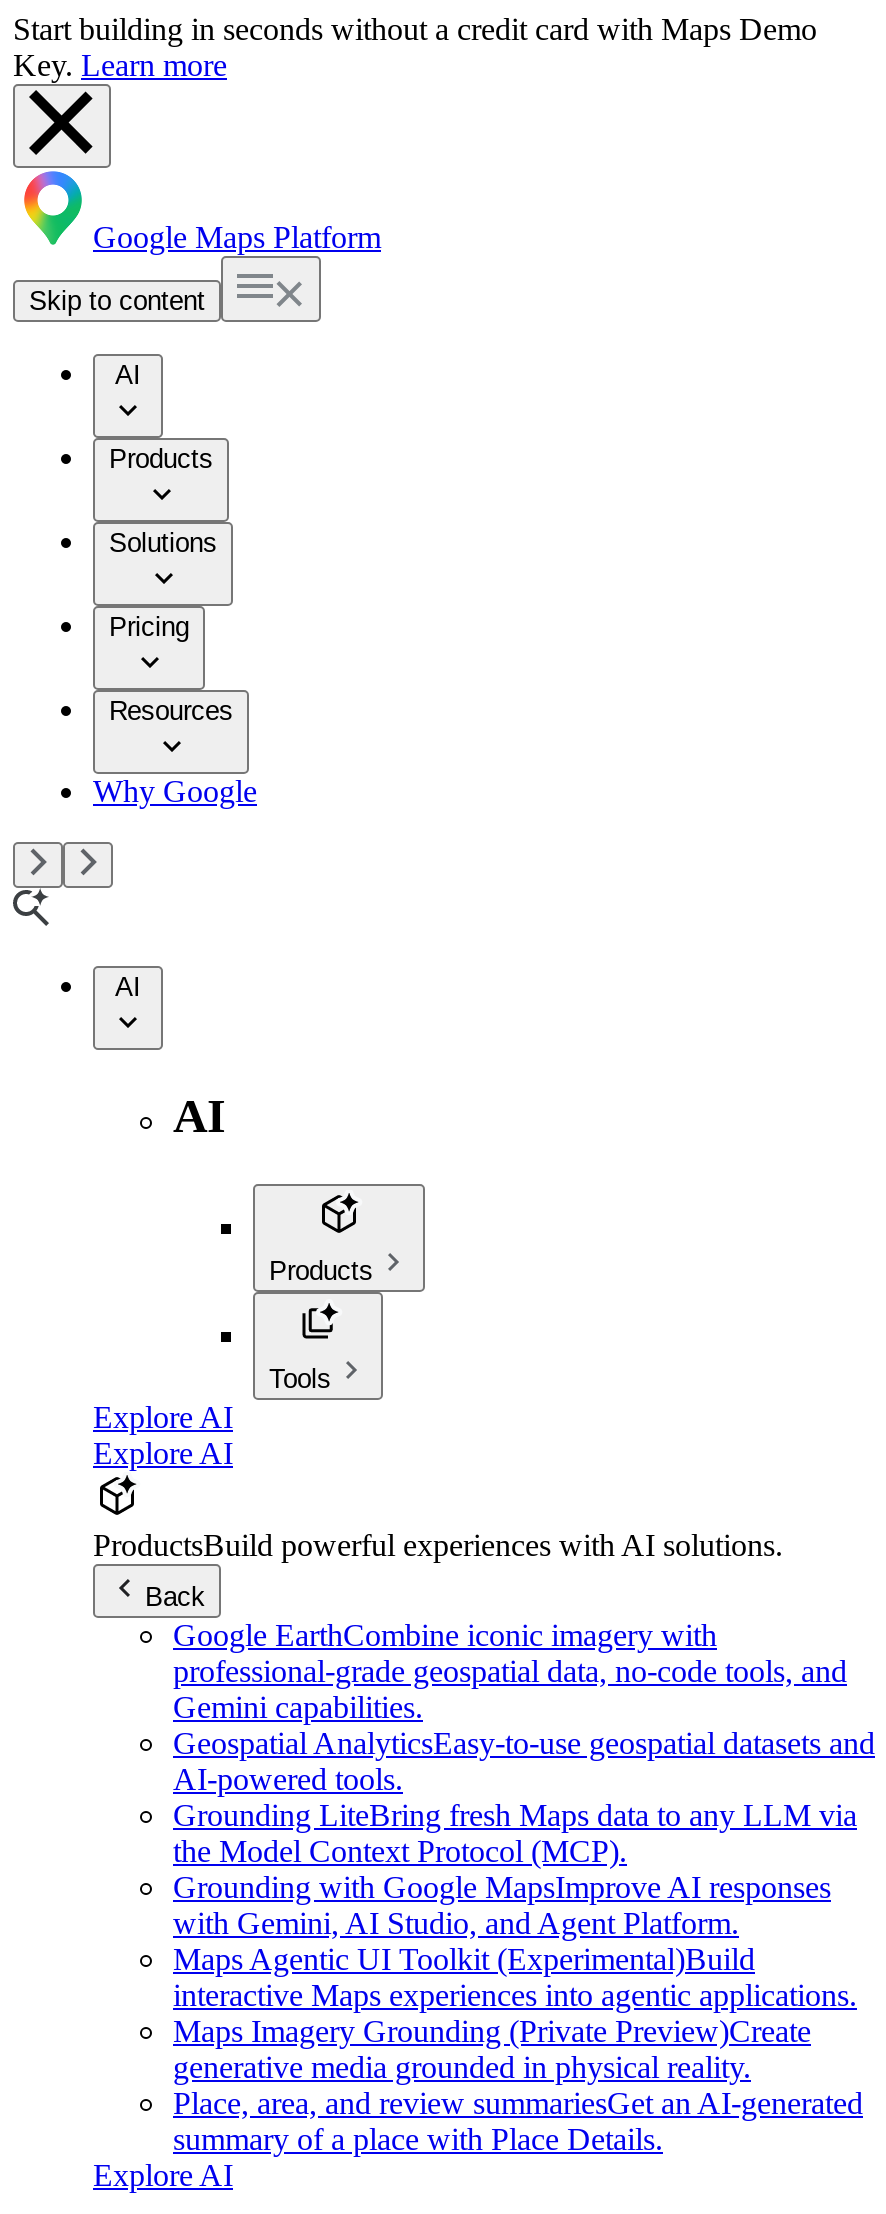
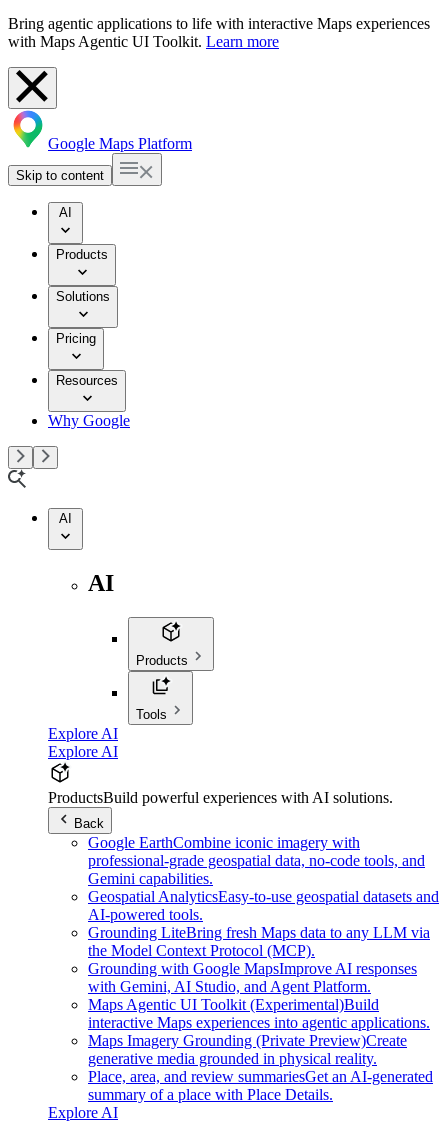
[13,12,817,82] Start building in seconds without a credit card with Maps Demo | Key. Learn more -> [8,15,430,50] Bring agentic applications to life with interactive Maps experiences | with Maps Agentic UI Toolkit. Learn more

